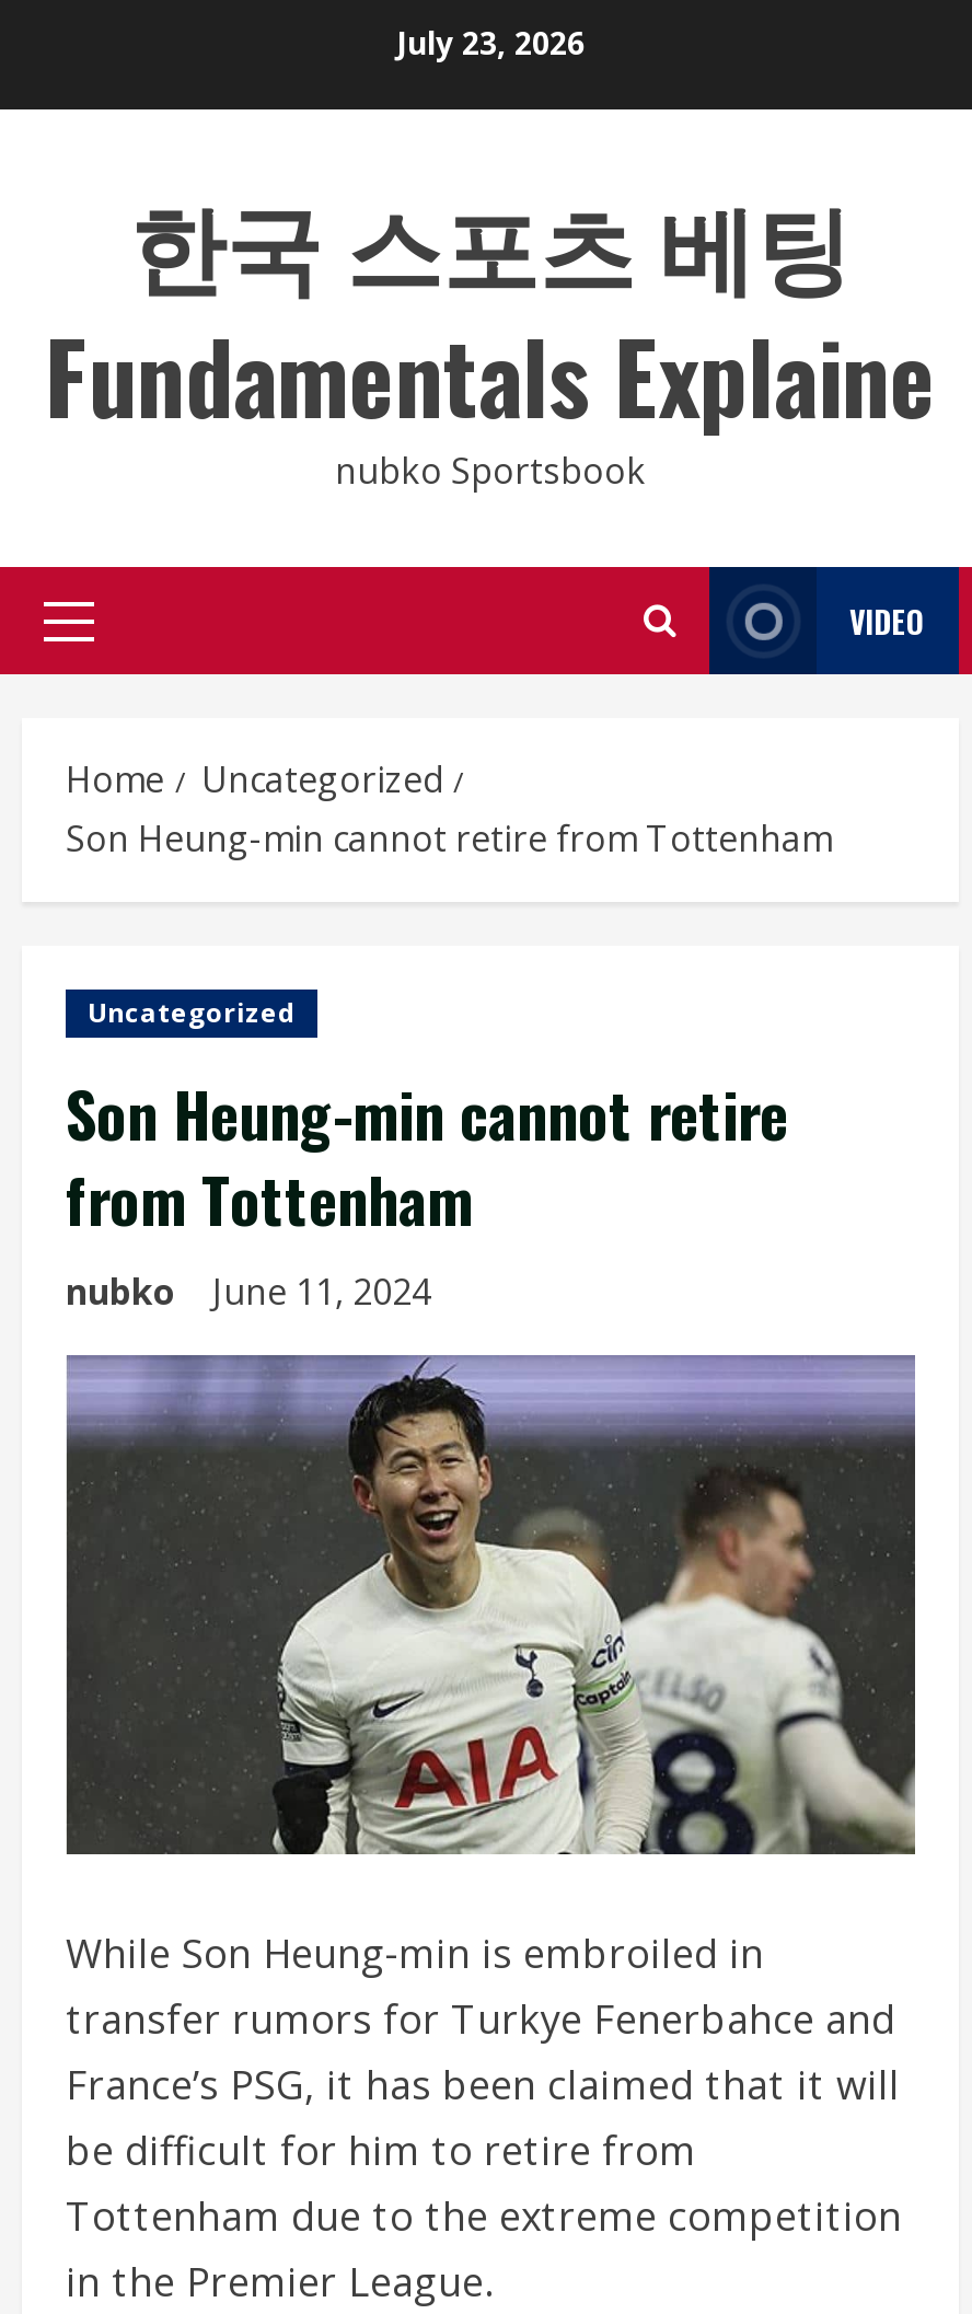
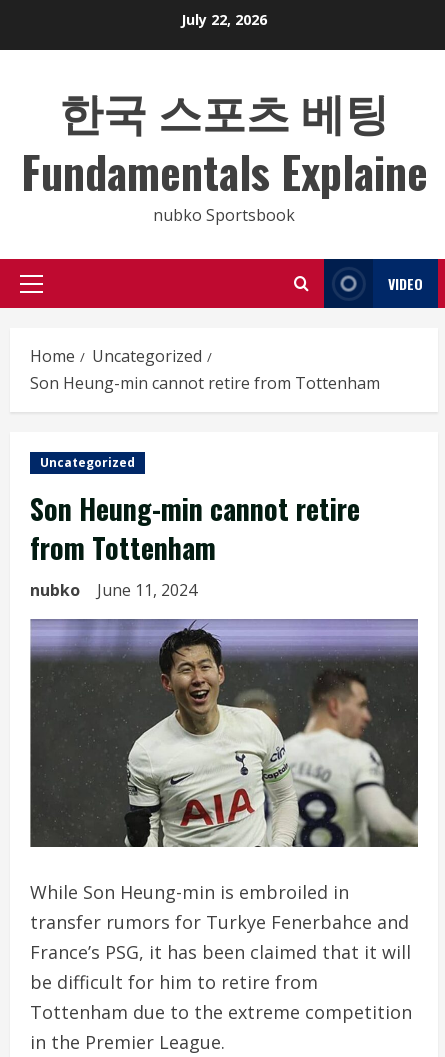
[396,21,585,63] July 23, 2026 -> [181,10,267,29] July 22, 2026

